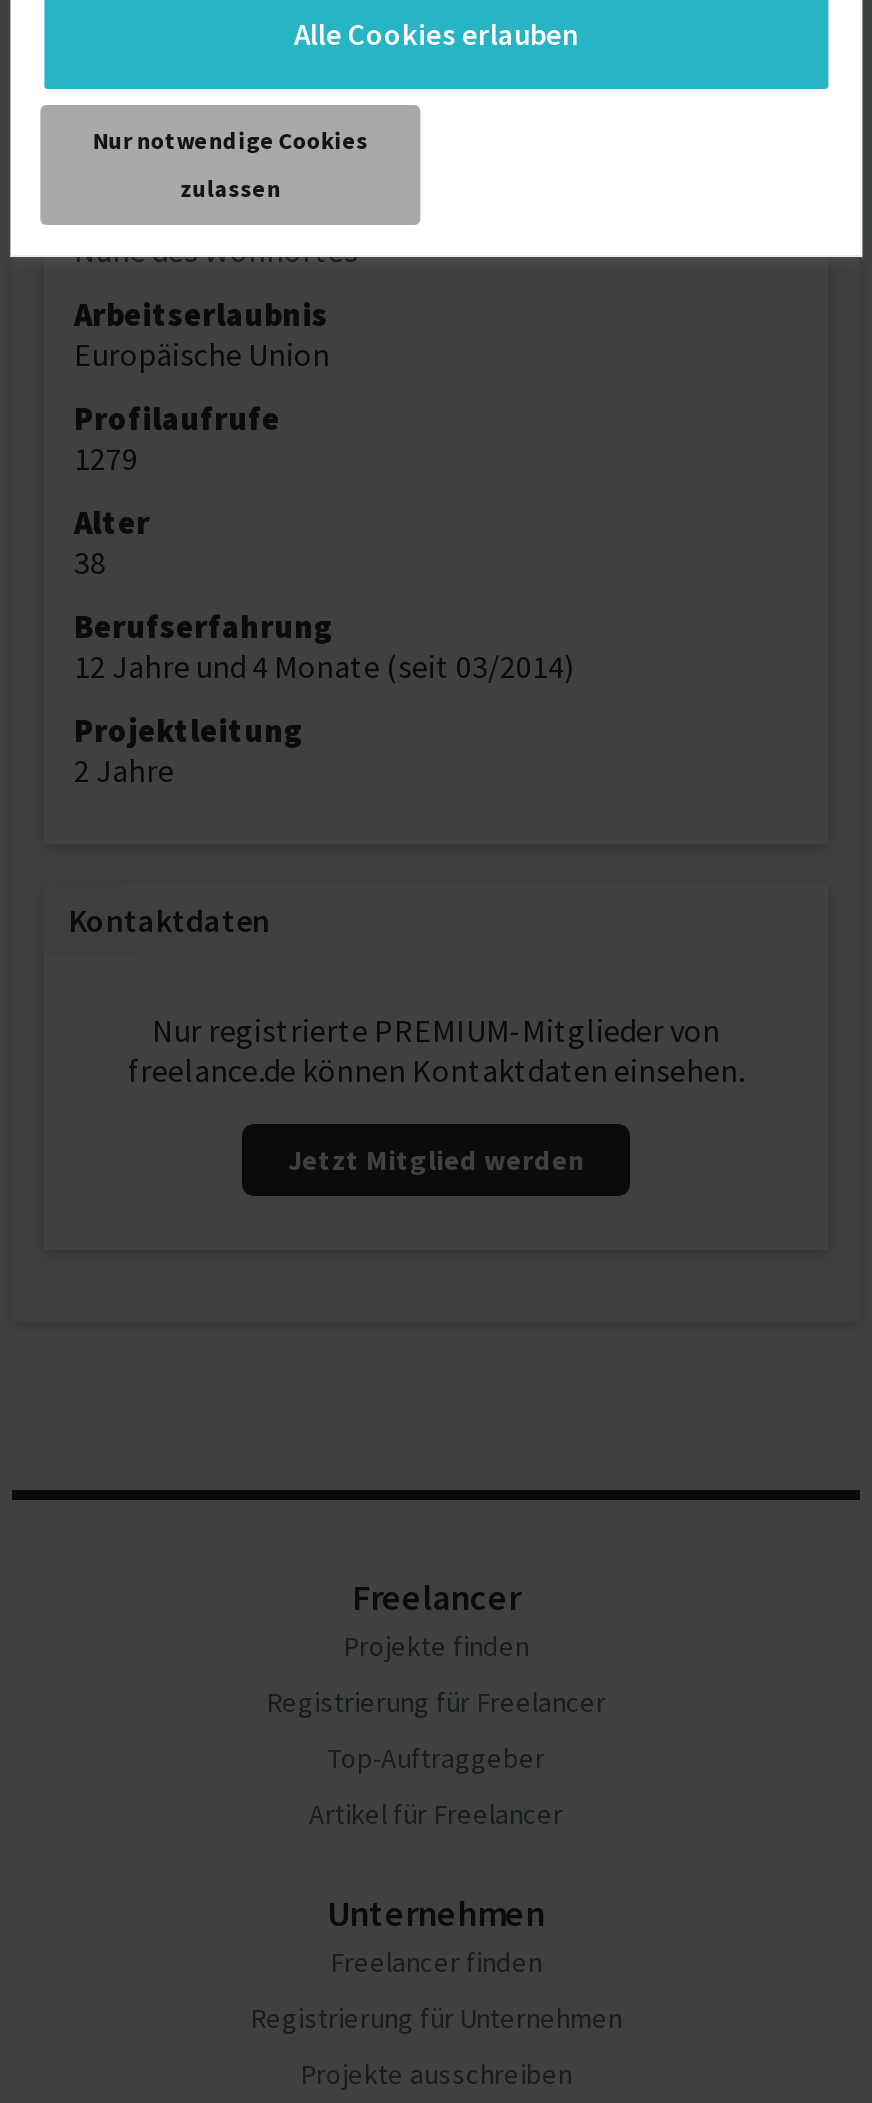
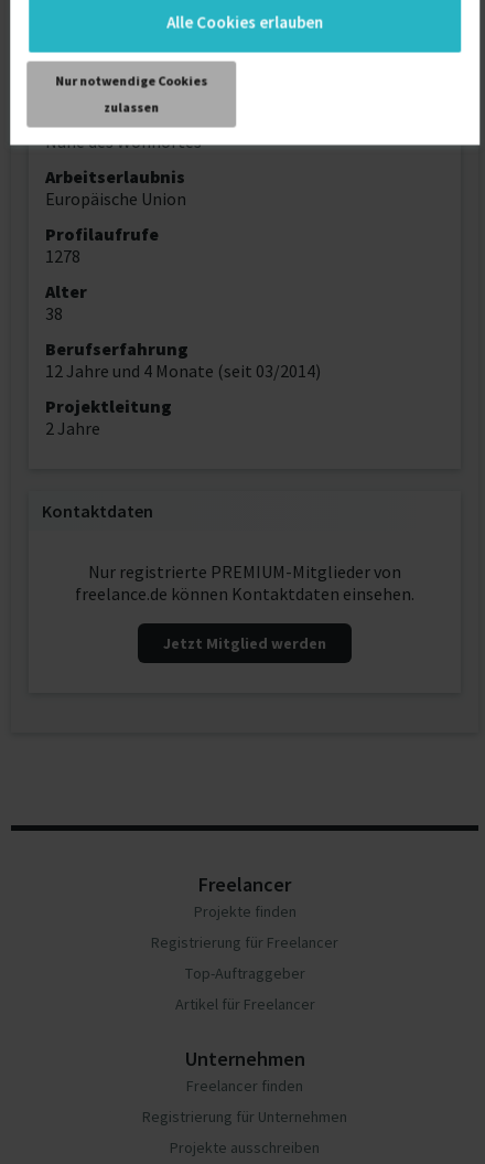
[74,438,138,478] 1279 -> [45,245,80,267] 1278

